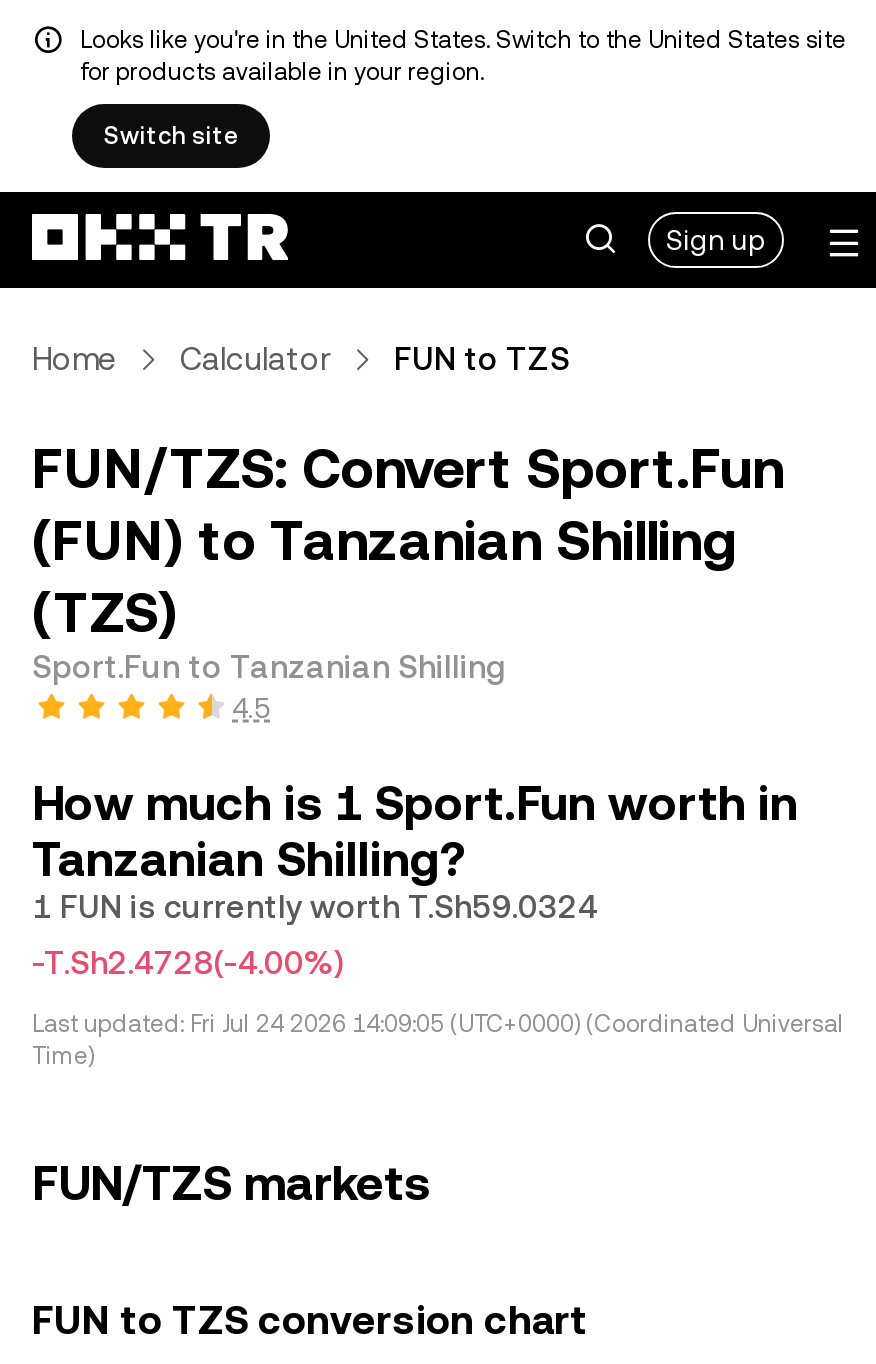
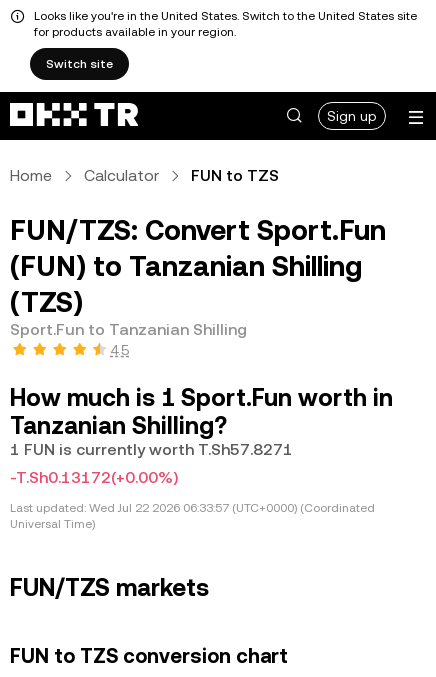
[32,888,598,926] 1 FUN is currently worth T.Sh59.0324 -> [10,440,293,459] 1 FUN is currently worth T.Sh57.8271
[32,944,344,982] -T.Sh2.4728(-4.00%) -> [10,468,178,487] -T.Sh0.13172(+0.00%)
[32,1010,844,1070] Last updated: Fri Jul 24 2026 14:09:05 (UTC+0000) (Coordinated Universal | Time) -> [10,501,375,531] Last updated: Wed Jul 22 2026 06:33:57 (UTC+0000) (Coordinated | Universal Time)

